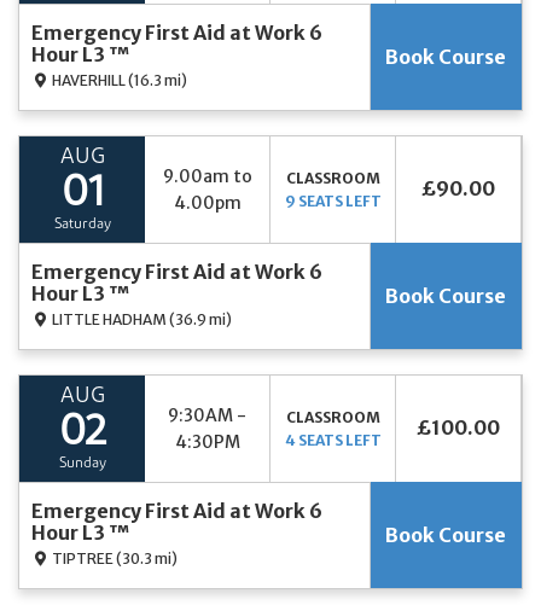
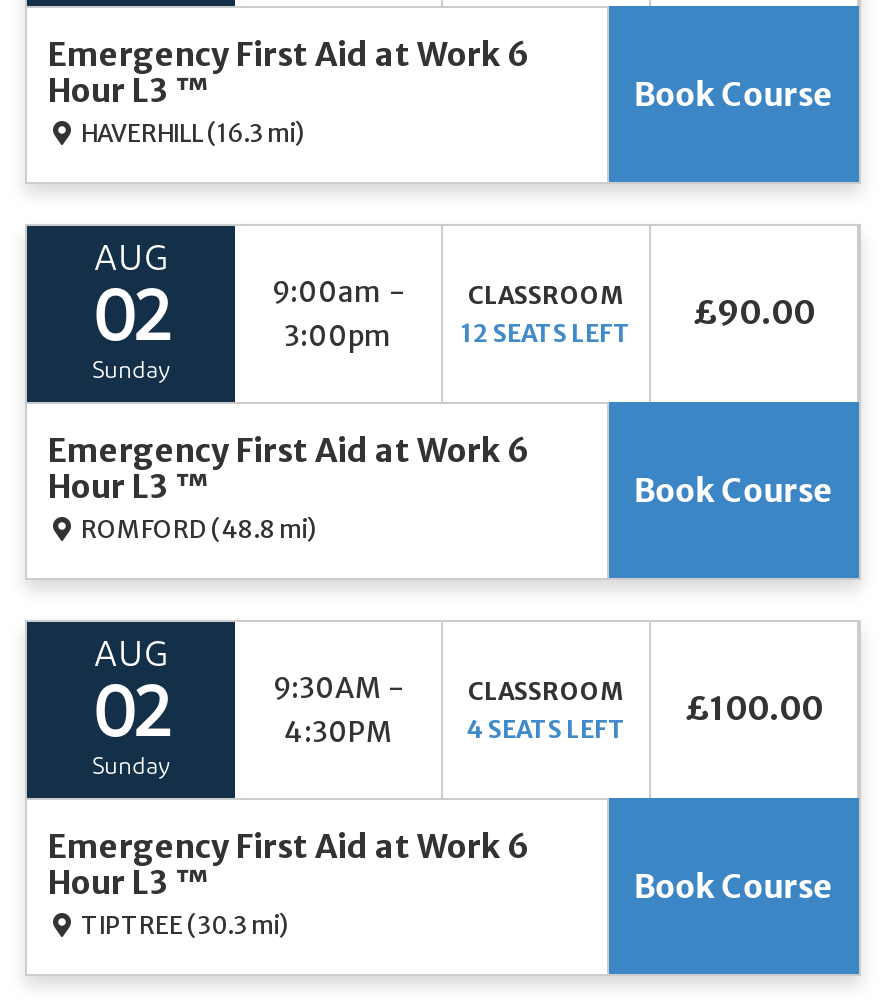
[162,165,252,214] 9.00am to | 4.00pm -> [272,274,404,354] 9:00am - | 3:00pm
[54,173,110,232] 01 | Saturday -> [92,286,170,384] 02 | Sunday
[284,192,381,210] 9 SEATS LEFT -> [461,318,631,348] 12 SEATS LEFT
[50,310,232,328] LITTLE HADHAM (36.9 mi) -> [77,514,317,544] ROMFORD (48.8 mi)

